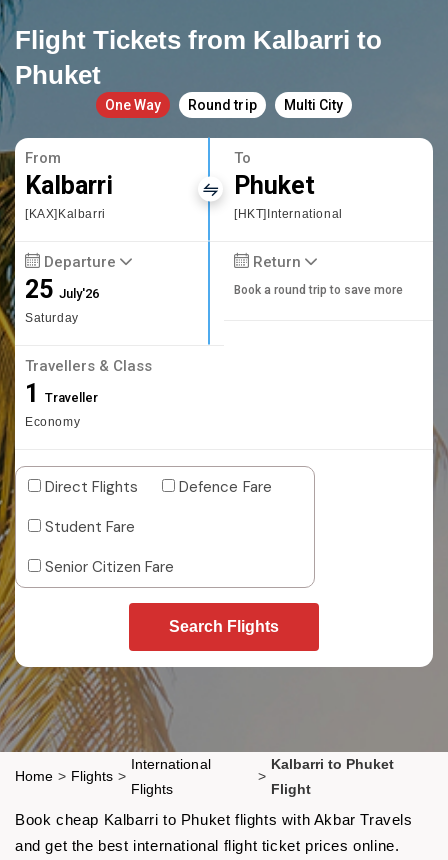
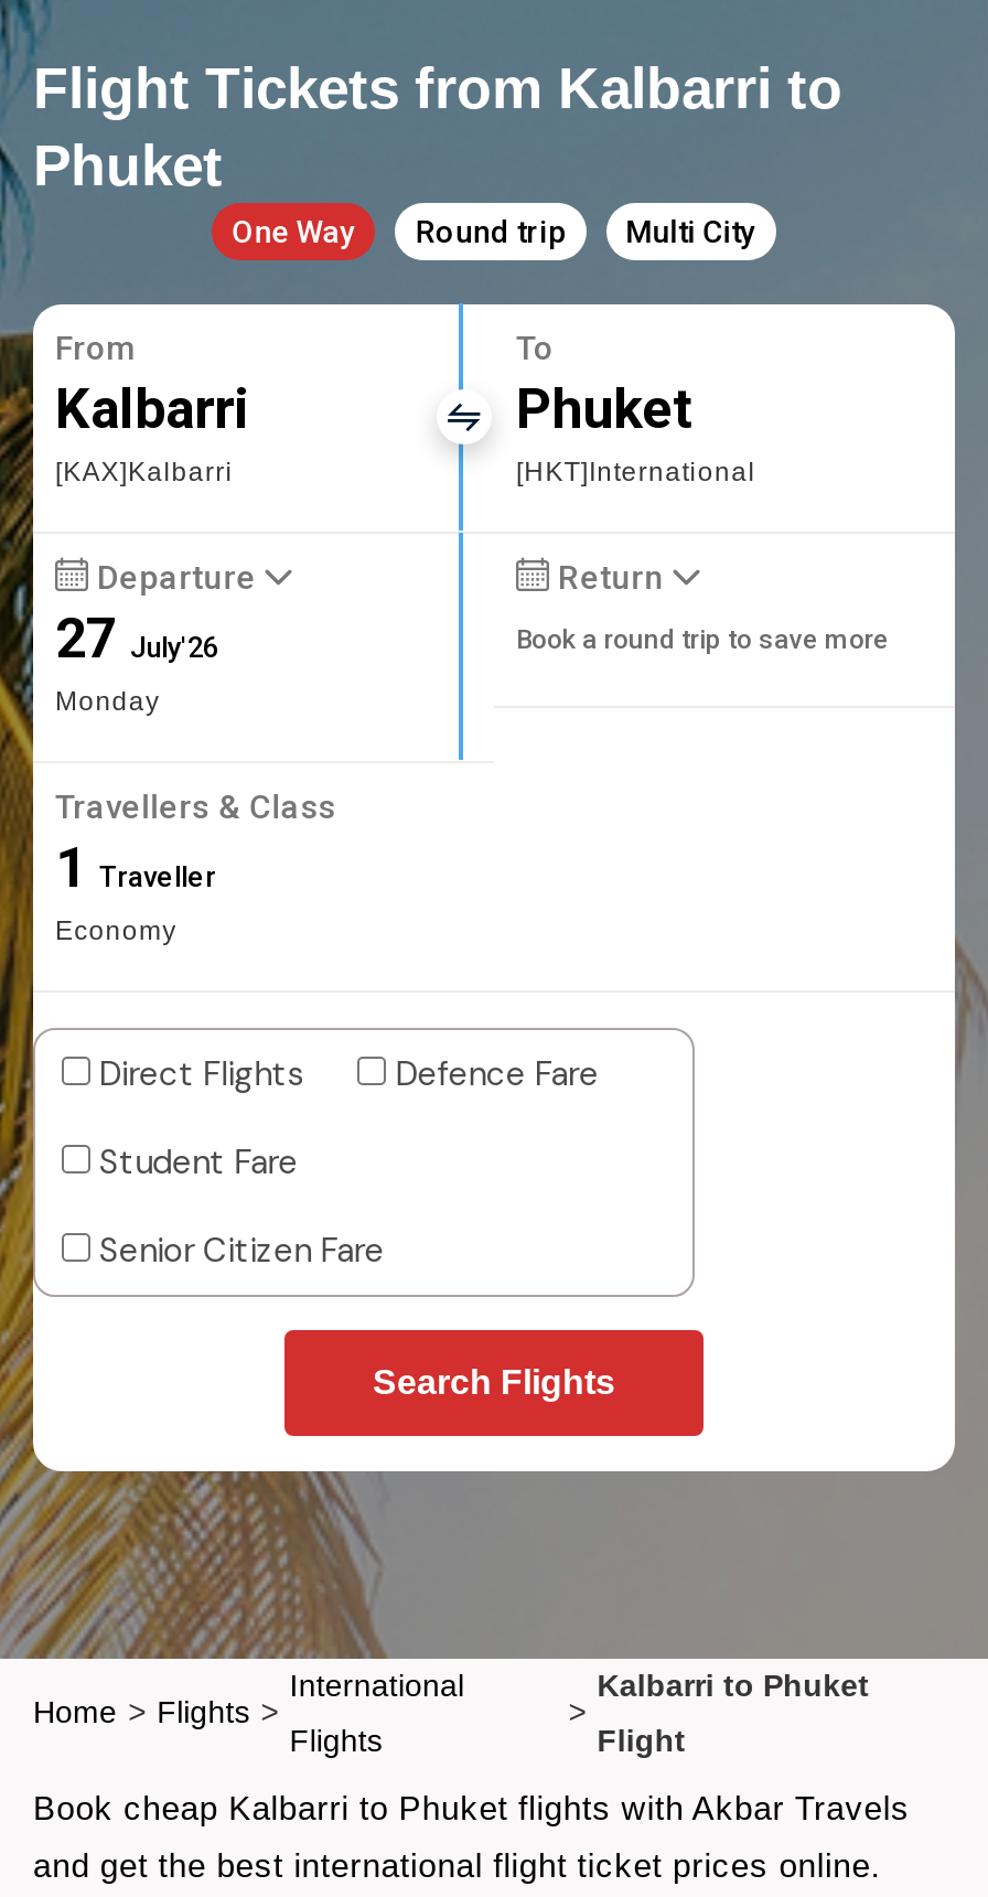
[25,275,99,325] 25 July'26 | Saturday -> [55,606,218,717] 27 July'26 | Monday

